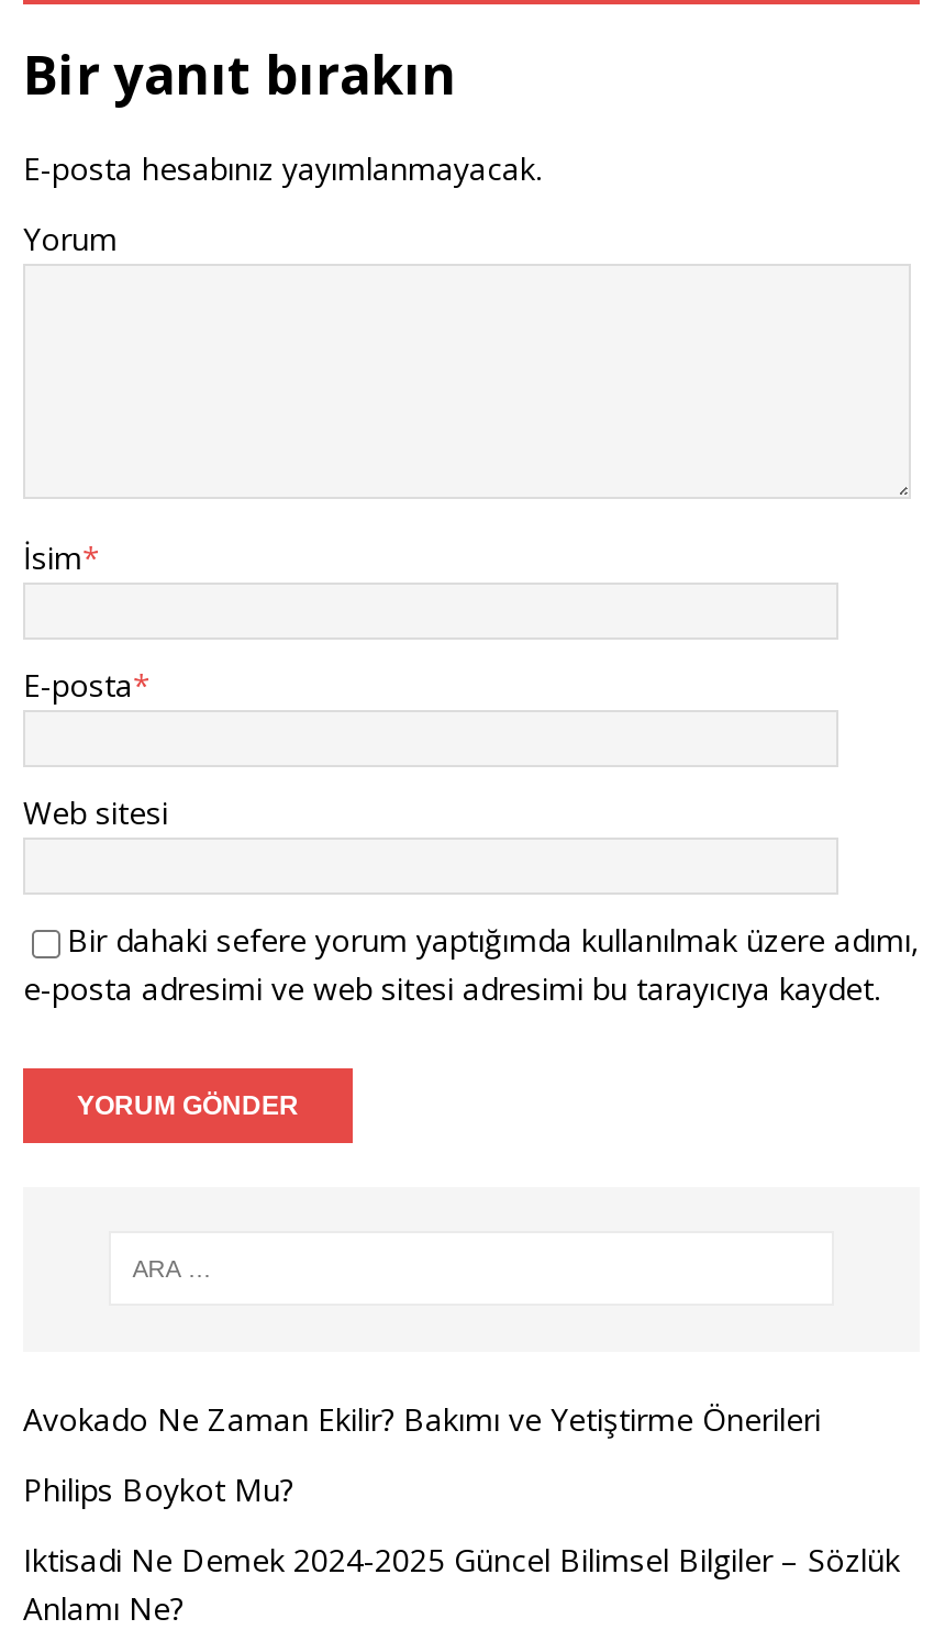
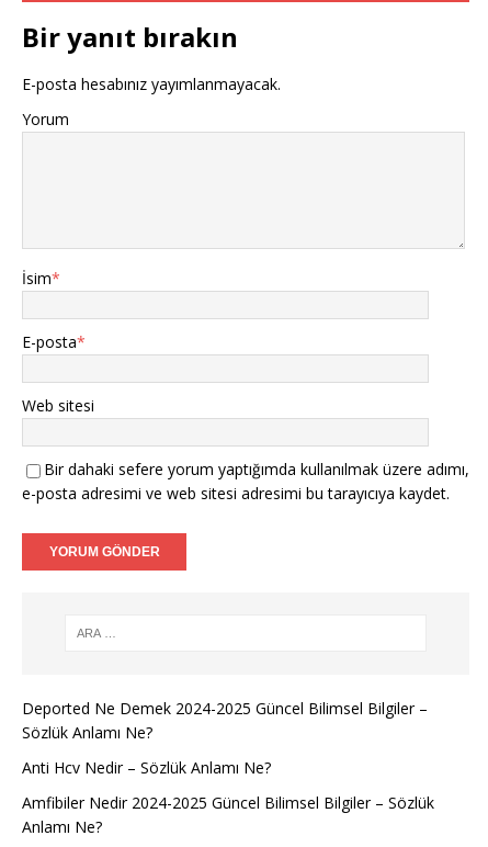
[23,1397,821,1439] Avokado Ne Zaman Ekilir? Bakımı ve Yetiştirme Önerileri -> [22,697,428,742] Deported Ne Demek 2024-2025 Güncel Bilimsel Bilgiler – | Sözlük Anlamı Ne?
[23,1468,293,1510] Philips Boykot Mu? -> [22,757,271,778] Anti Hcv Nedir – Sözlük Anlamı Ne?
[23,1538,900,1580] Iktisadi Ne Demek 2024-2025 Güncel Bilimsel Bilgiler – Sözlük -> [22,792,434,813] Amfibiler Nedir 2024-2025 Güncel Bilimsel Bilgiler – Sözlük

